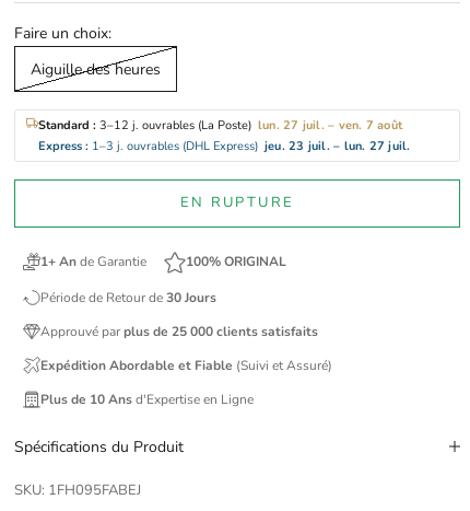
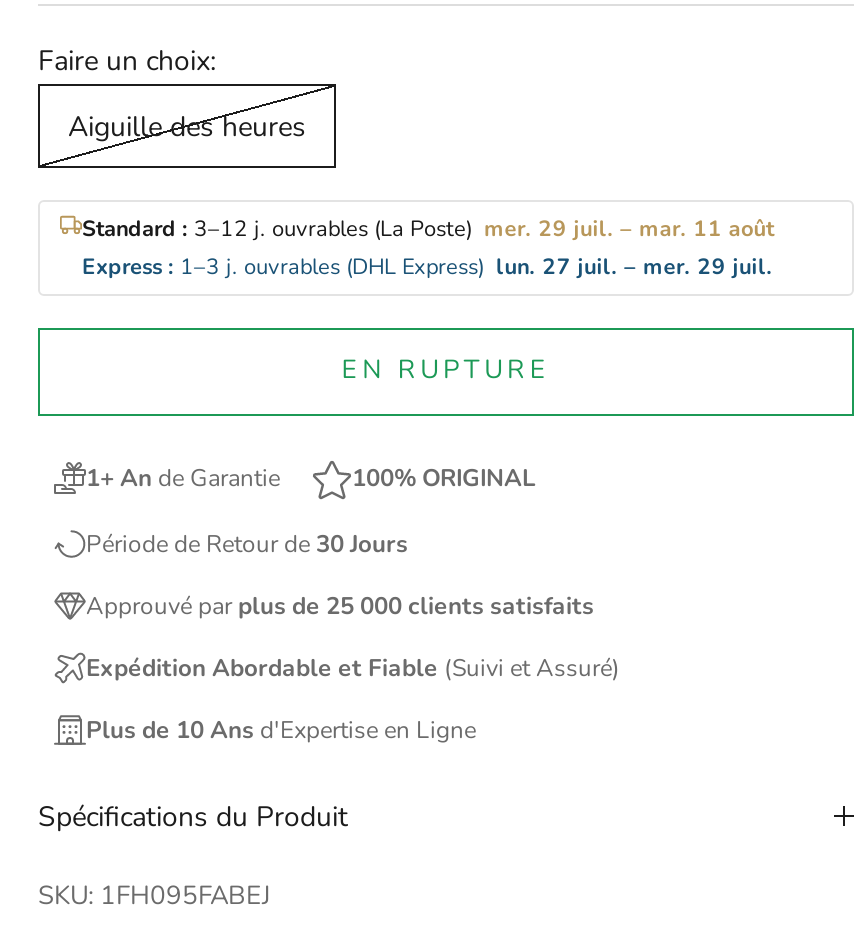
[38,117,402,133] Standard : 3–12 j. ouvrables (La Poste) lun. 27 juil. – ven. 7 août -> [82,214,774,244] Standard : 3–12 j. ouvrables (La Poste) mer. 29 juil. – mar. 11 août
[38,138,410,154] Express : 1–3 j. ouvrables (DHL Express) jeu. 23 juil. – lun. 27 juil. -> [82,252,773,282] Express : 1–3 j. ouvrables (DHL Express) lun. 27 juil. – mer. 29 juil.

